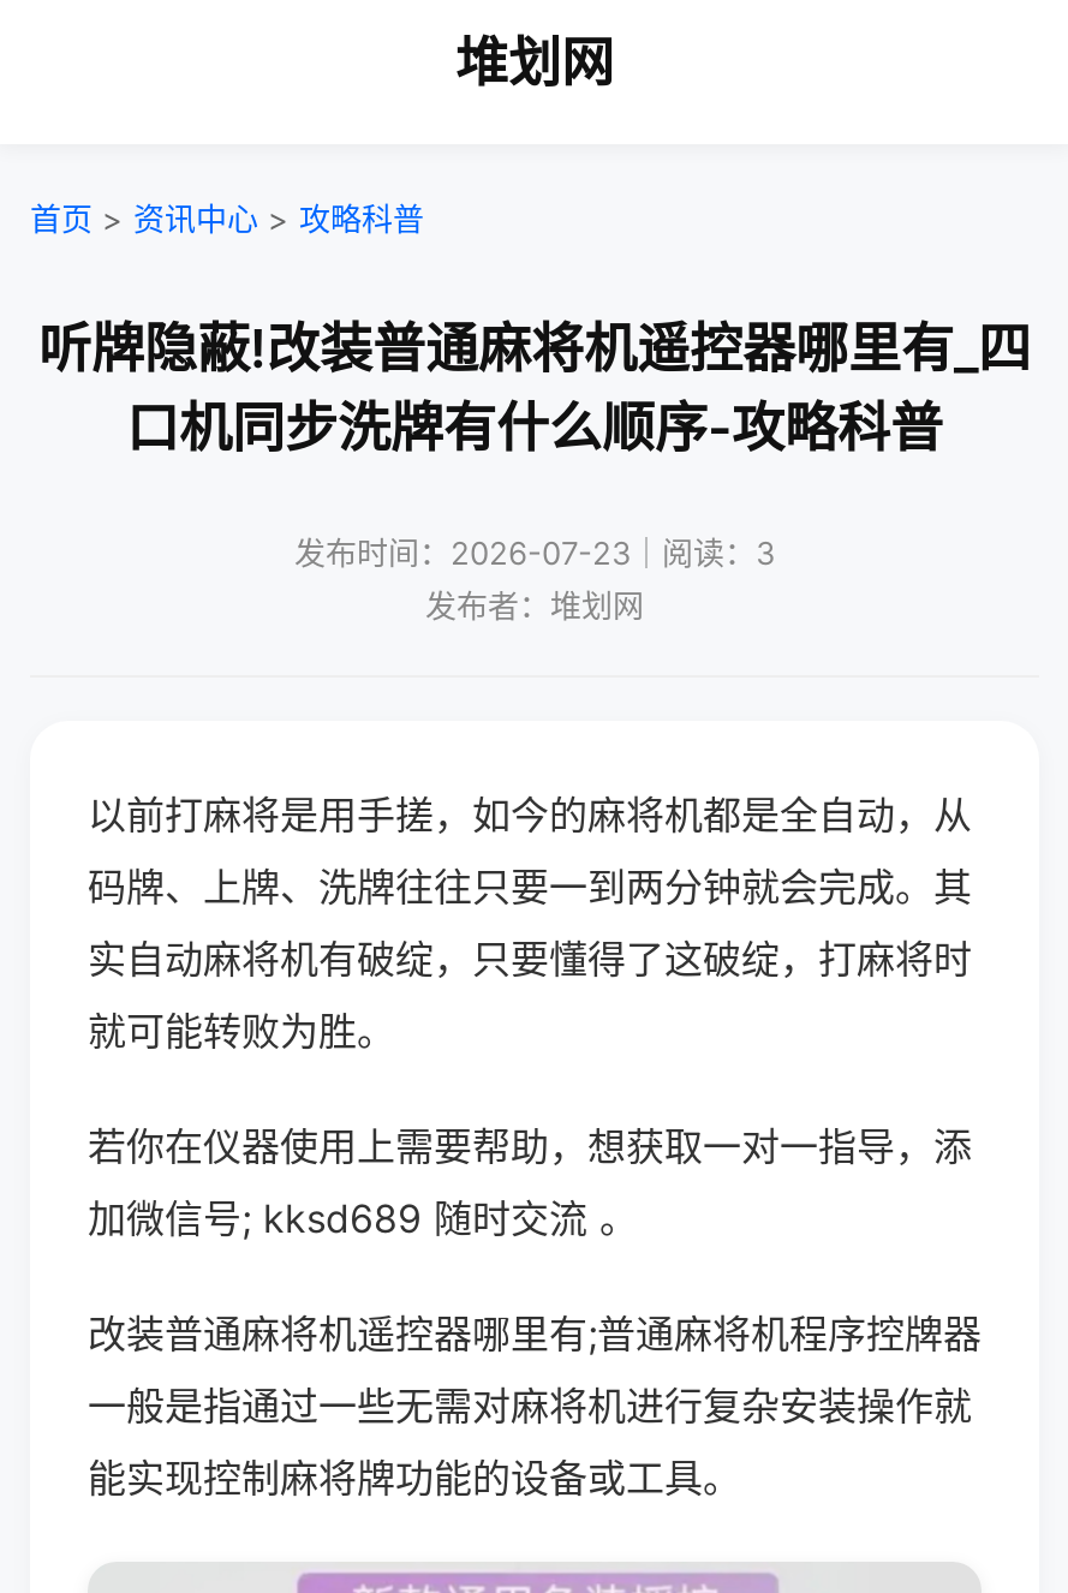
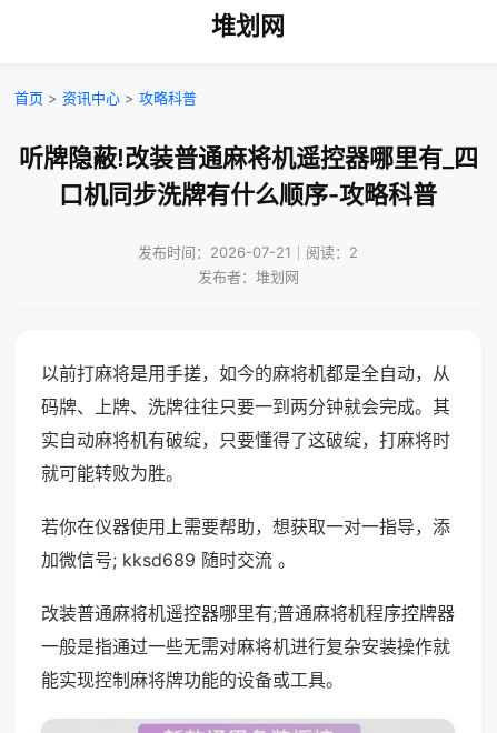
[294,533,775,572] 发布时间：2026-07-23｜阅读：3 -> [138,243,358,261] 发布时间：2026-07-21｜阅读：2

